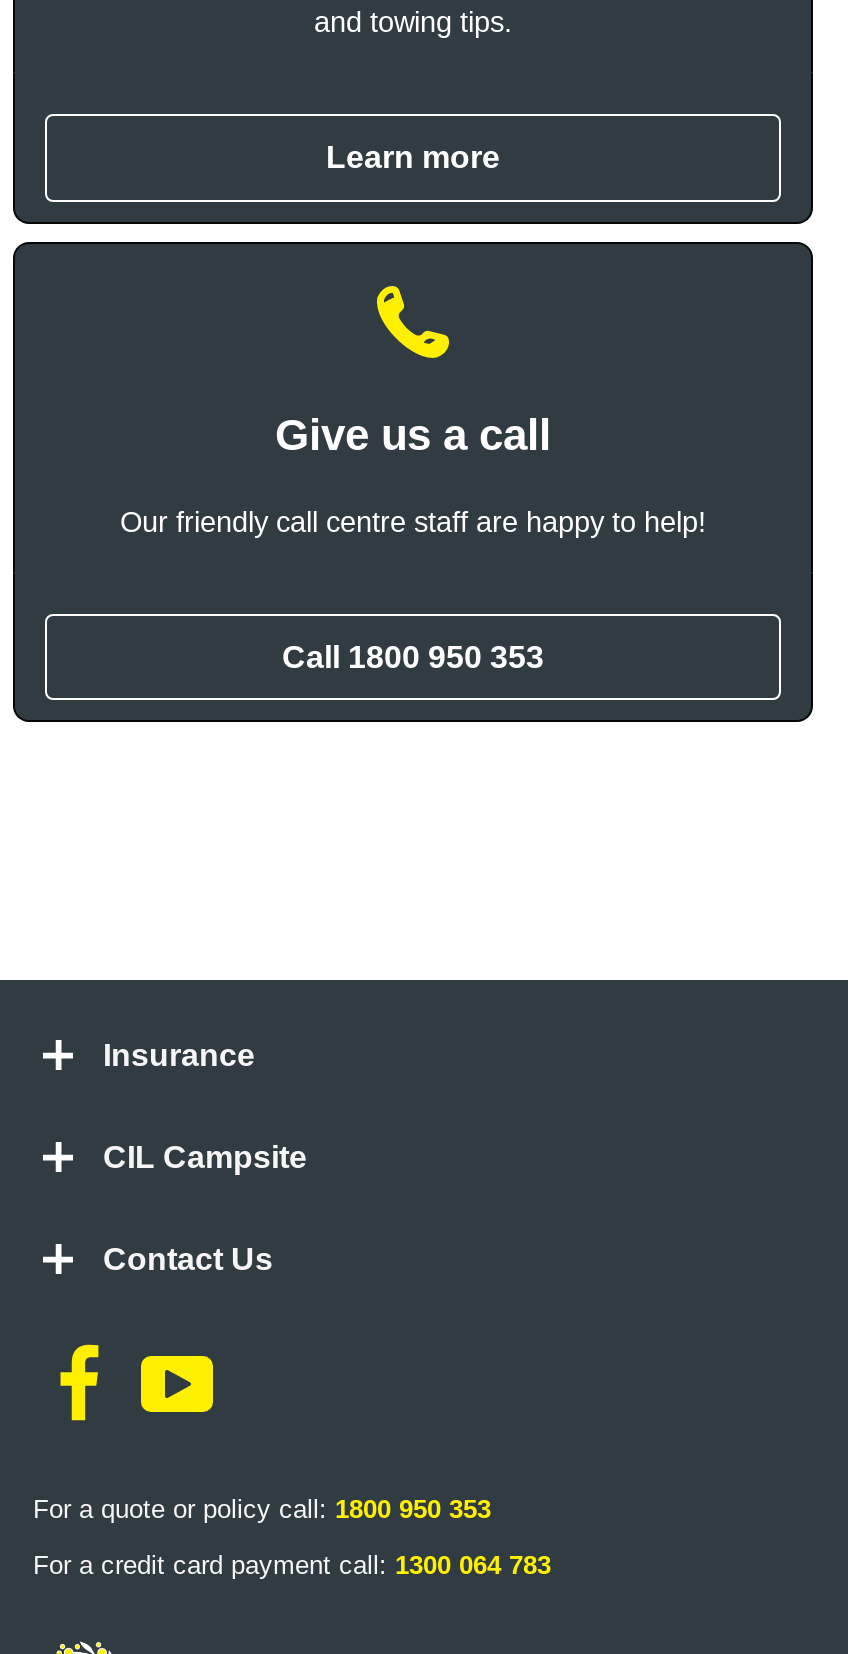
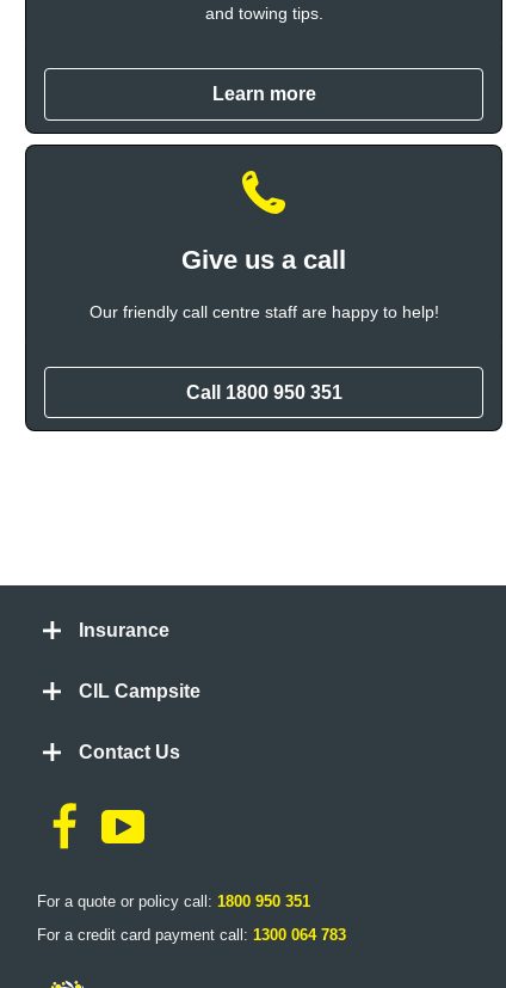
[282,639,544,673] Call 1800 950 353 -> [186,382,342,402] Call 1800 950 351
[33,1493,491,1523] For a quote or policy call: 1800 950 353 -> [37,892,310,910] For a quote or policy call: 1800 950 351

